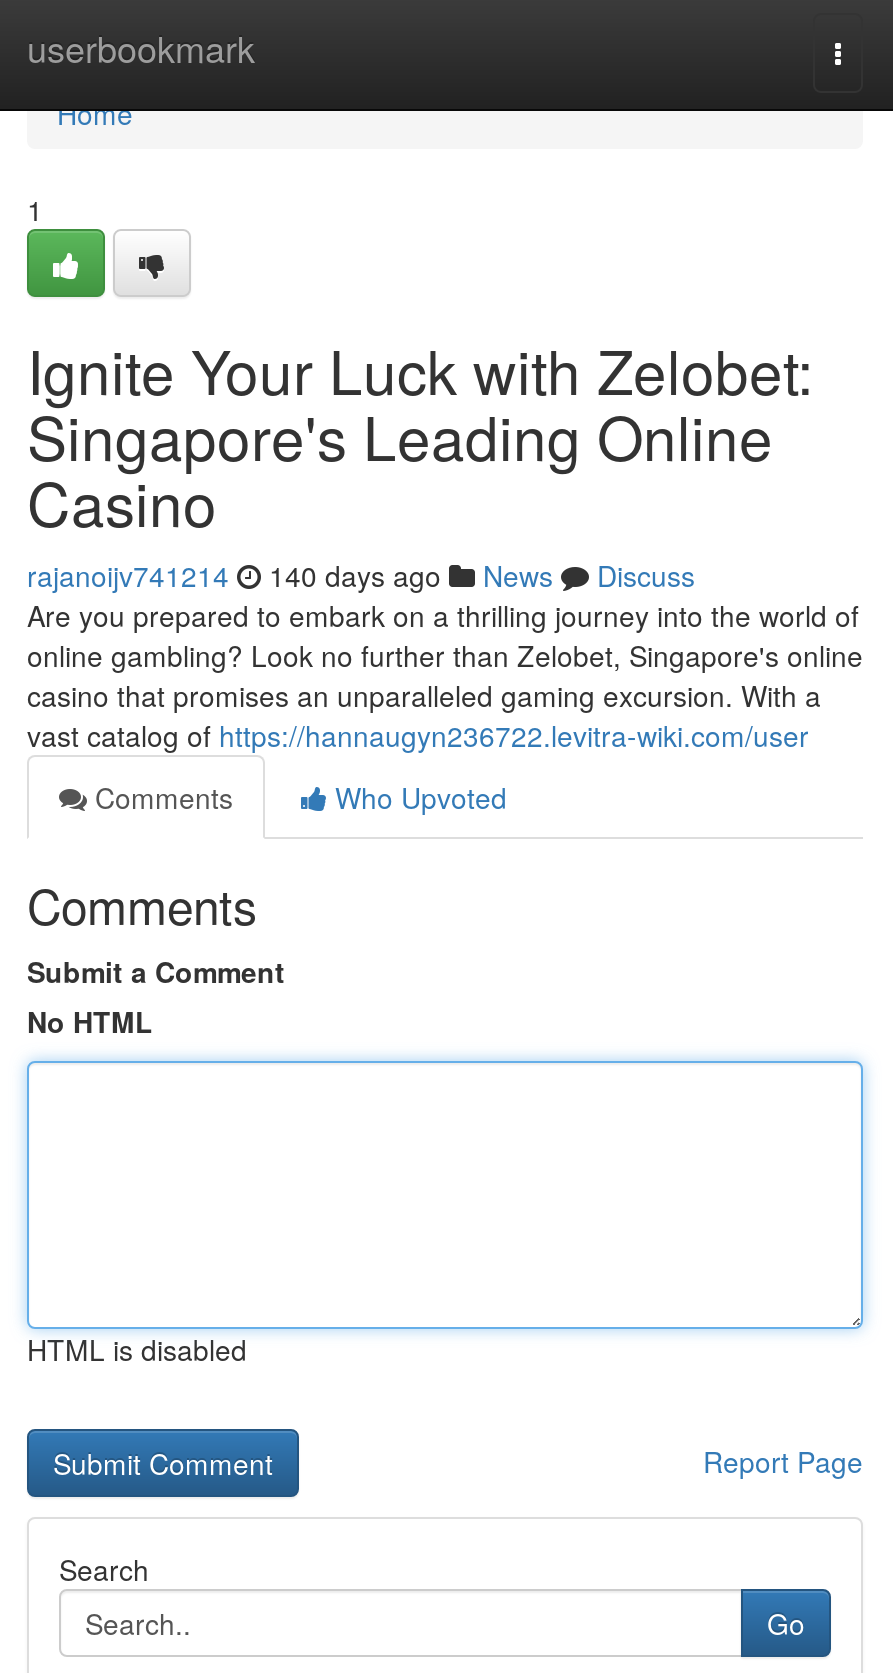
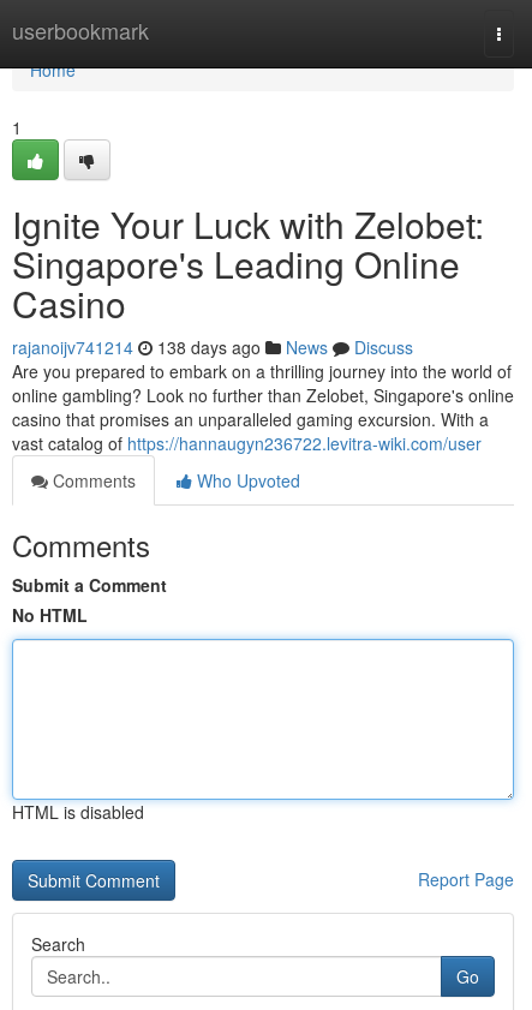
[27,555,695,595] rajanoijv741214 140 days ago News Discuss -> [12,335,413,359] rajanoijv741214 138 days ago News Discuss

